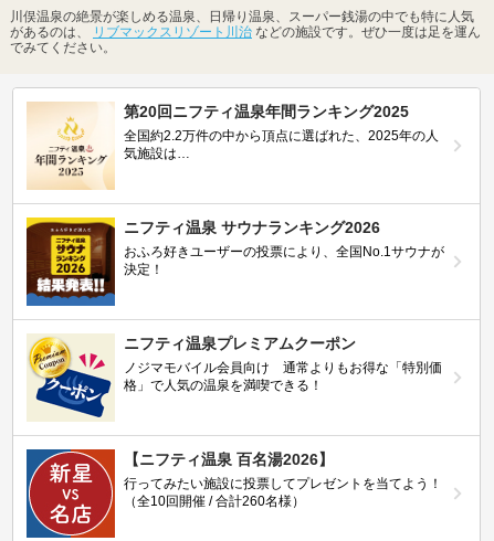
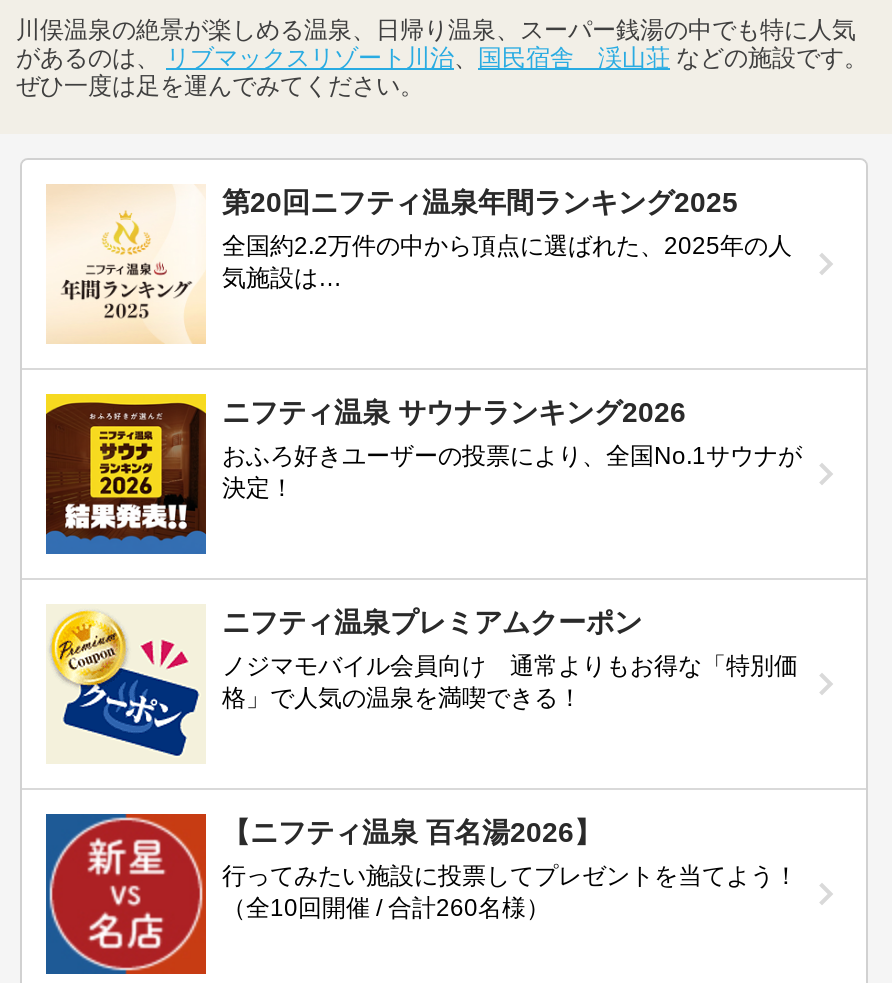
[10,24,481,55] があるのは、リブマックスリゾート川治などの施設です。ぜひ一度は足を運ん | でみてください。 -> [16,44,868,100] があるのは、リブマックスリゾート川治、国民宿舎 渓山荘などの施設です。 | ぜひ一度は足を運んでみてください。

